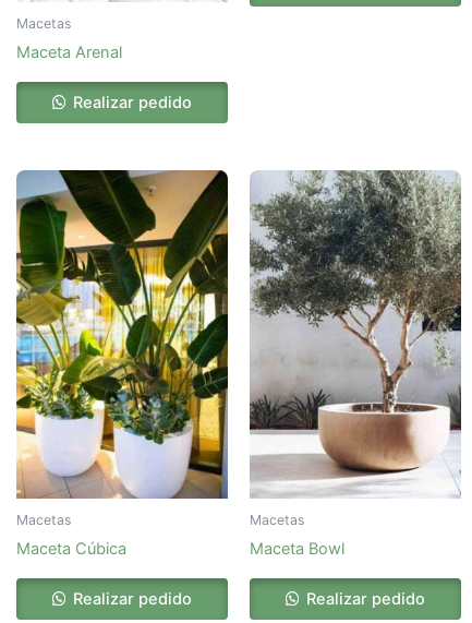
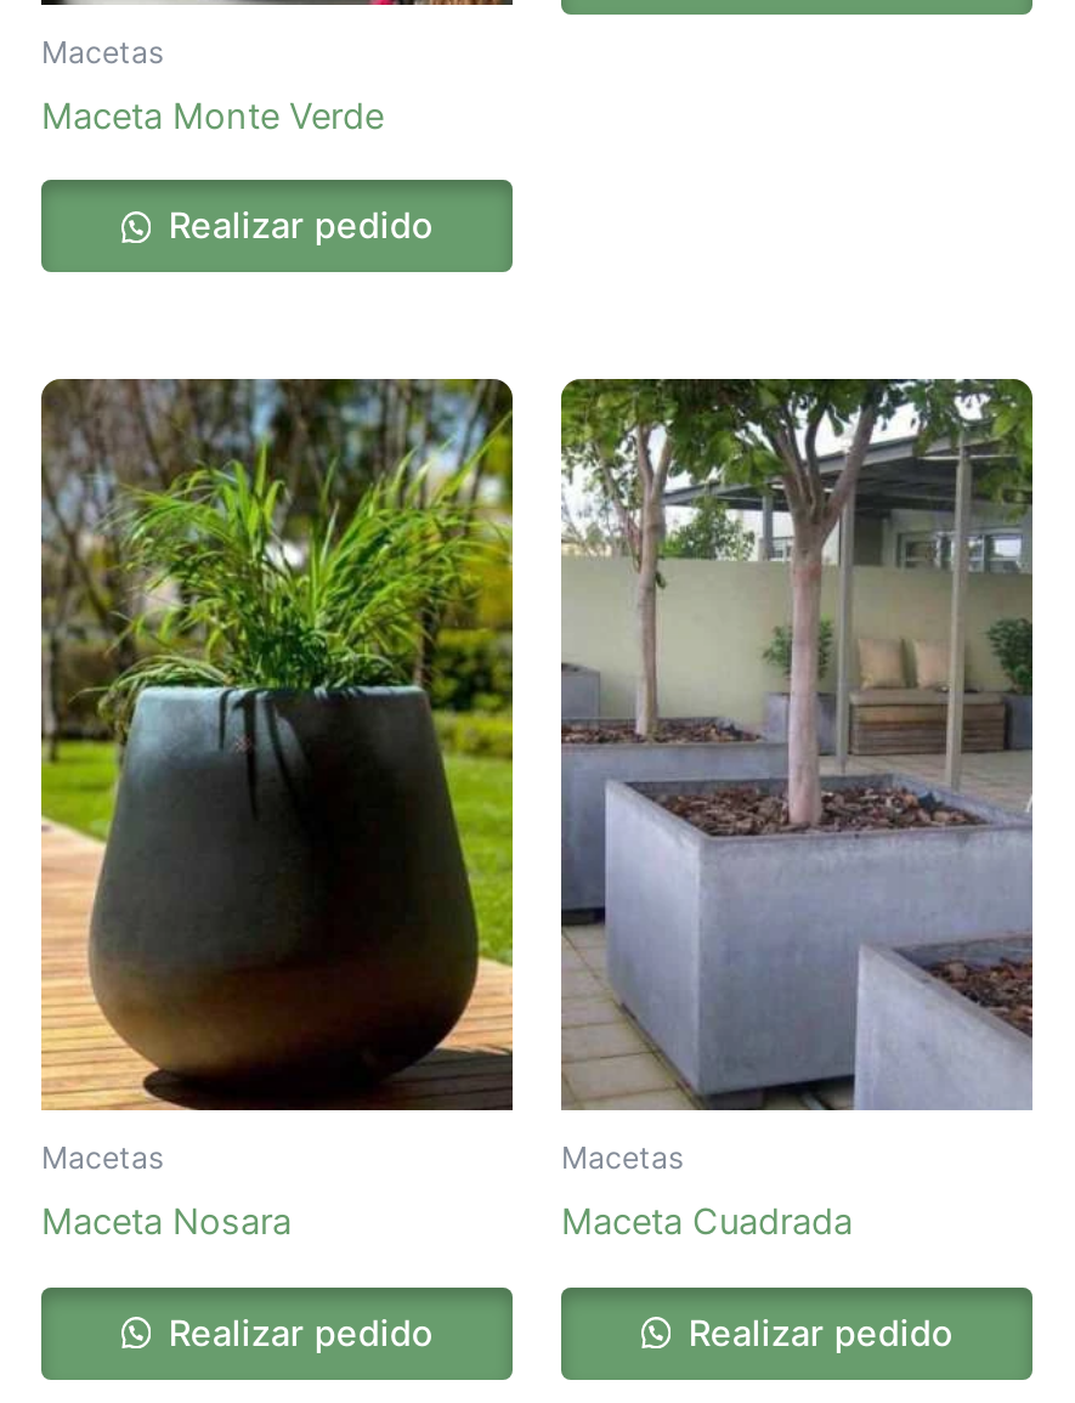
[16,43,122,62] Maceta Arenal -> [41,95,384,138] Maceta Monte Verde
[15,169,229,559] [image] | Maceta Cúbica -> [39,377,515,1244] [image] | Maceta Nosara
[250,170,461,559] [image] | Maceta Bowl -> [559,377,1035,1244] [image] | Maceta Cuadrada

